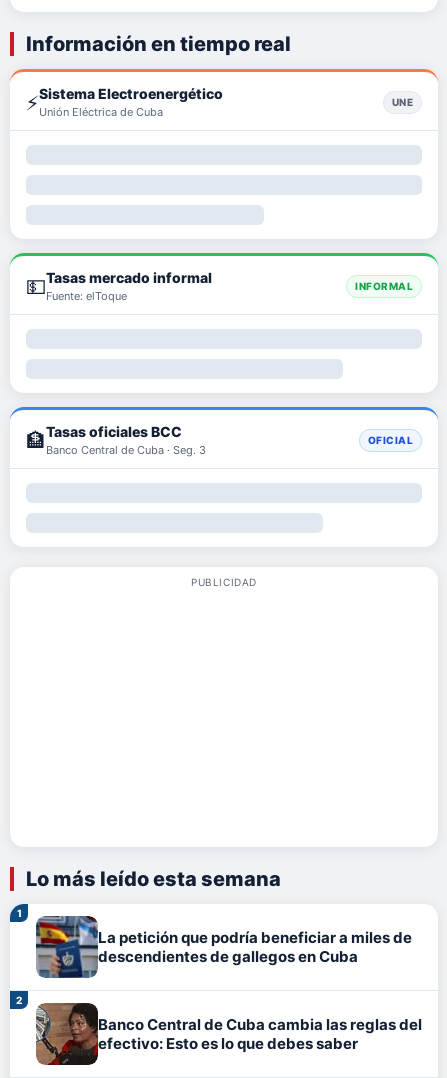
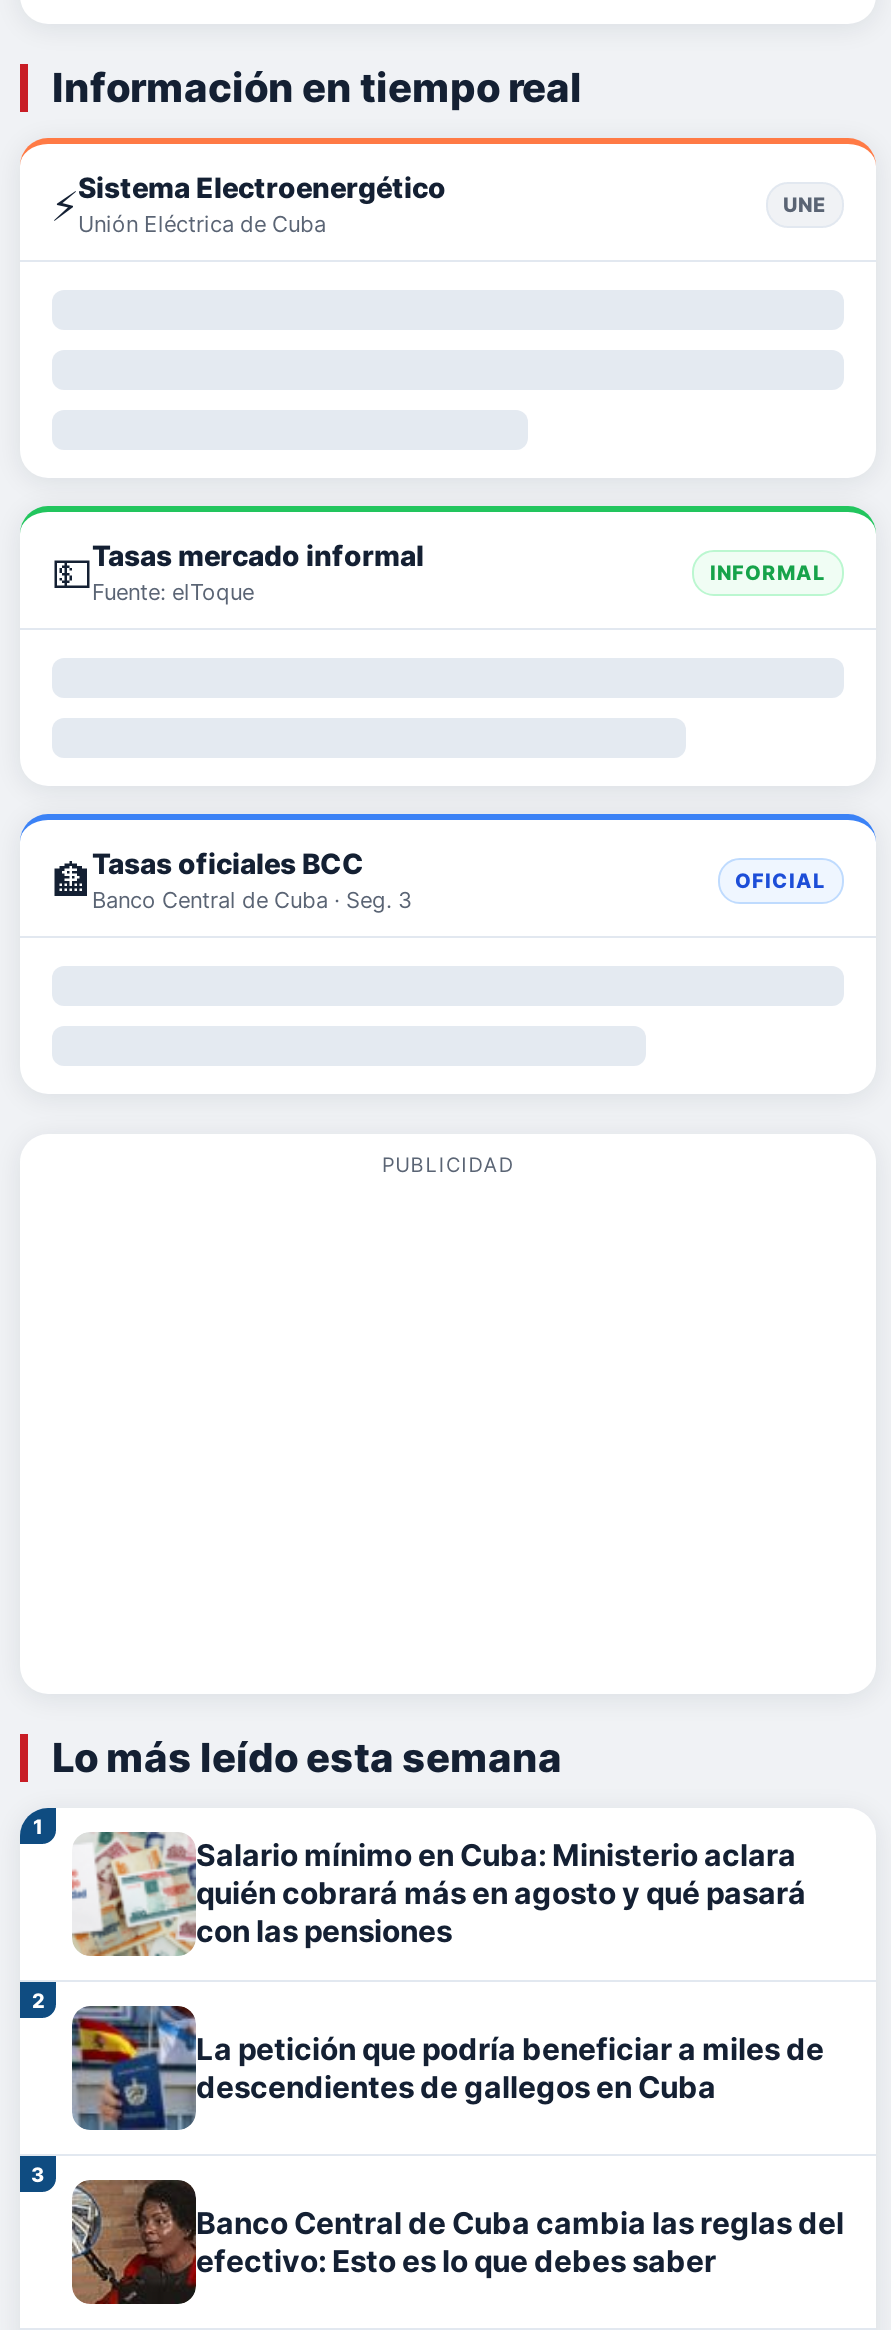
none -> [72,1832,806,1958] [image] | Salario mínimo en Cuba: Ministerio aclara | quién cobrará más en agosto y qué pasará | con las pensiones

